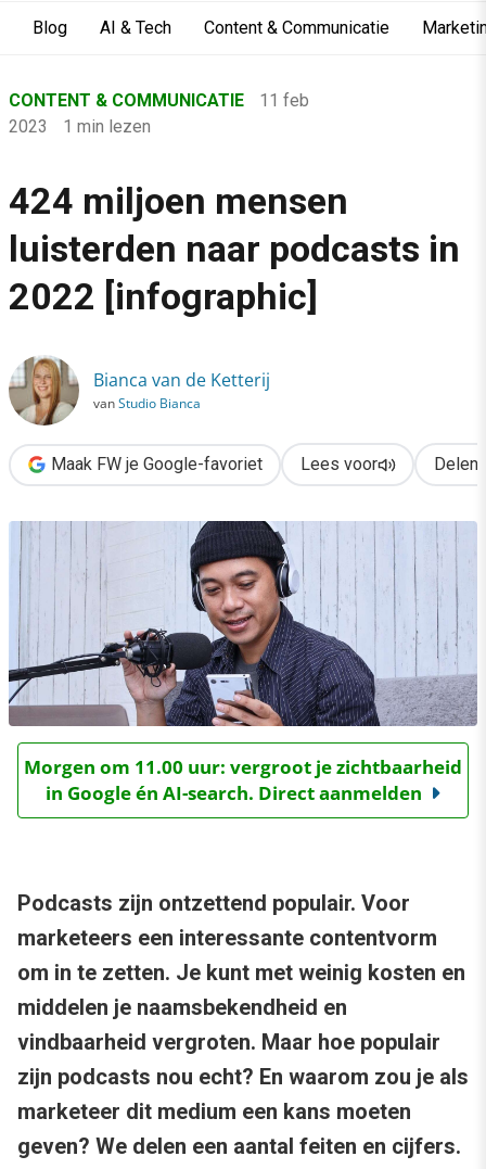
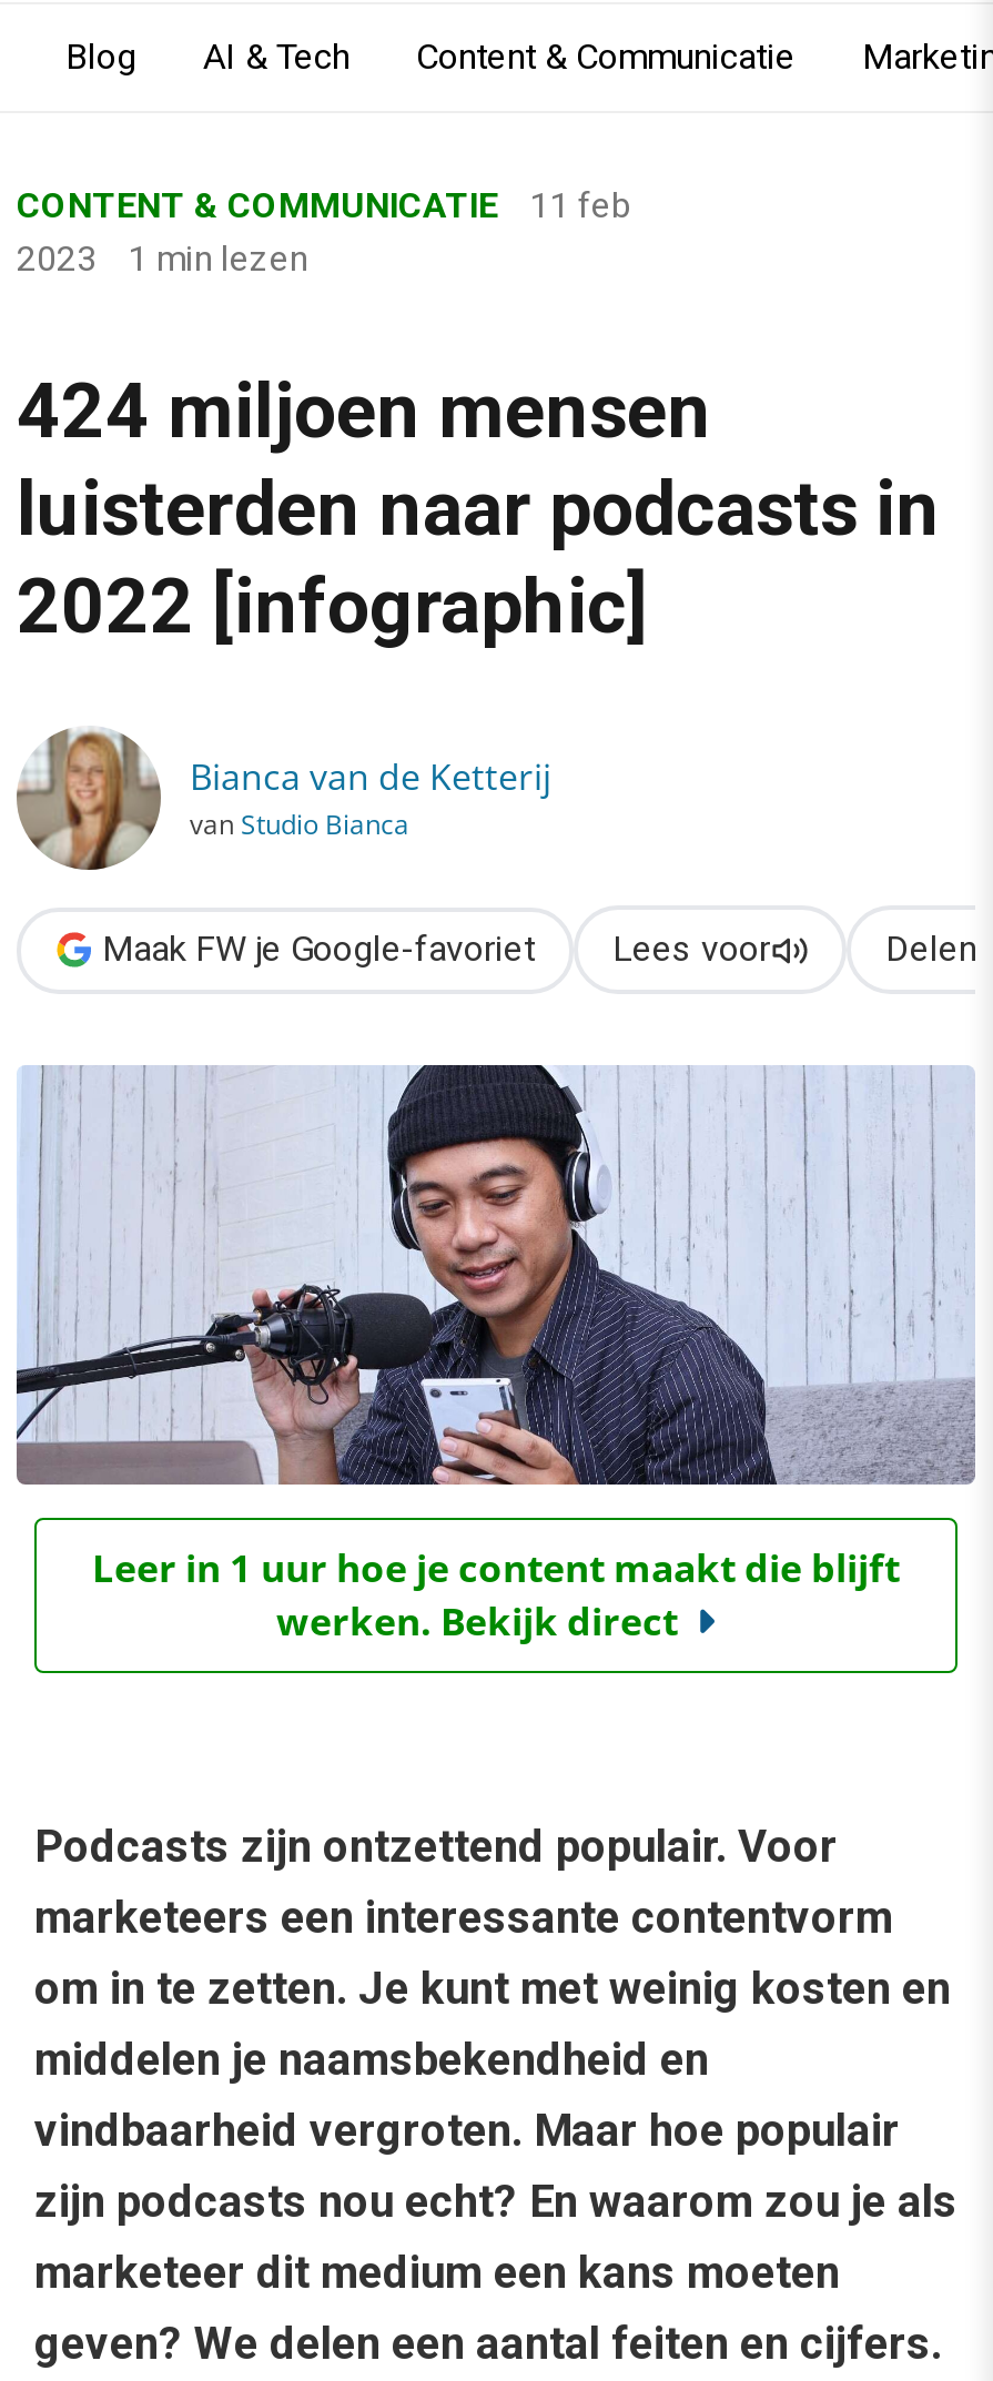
[24,755,462,806] Morgen om 11.00 uur: vergroot je zichtbaarheid | in Google én AI-search. Direct aanmelden -> [92,1543,900,1647] Leer in 1 uur hoe je content maakt die blijft | werken. Bekijk direct

